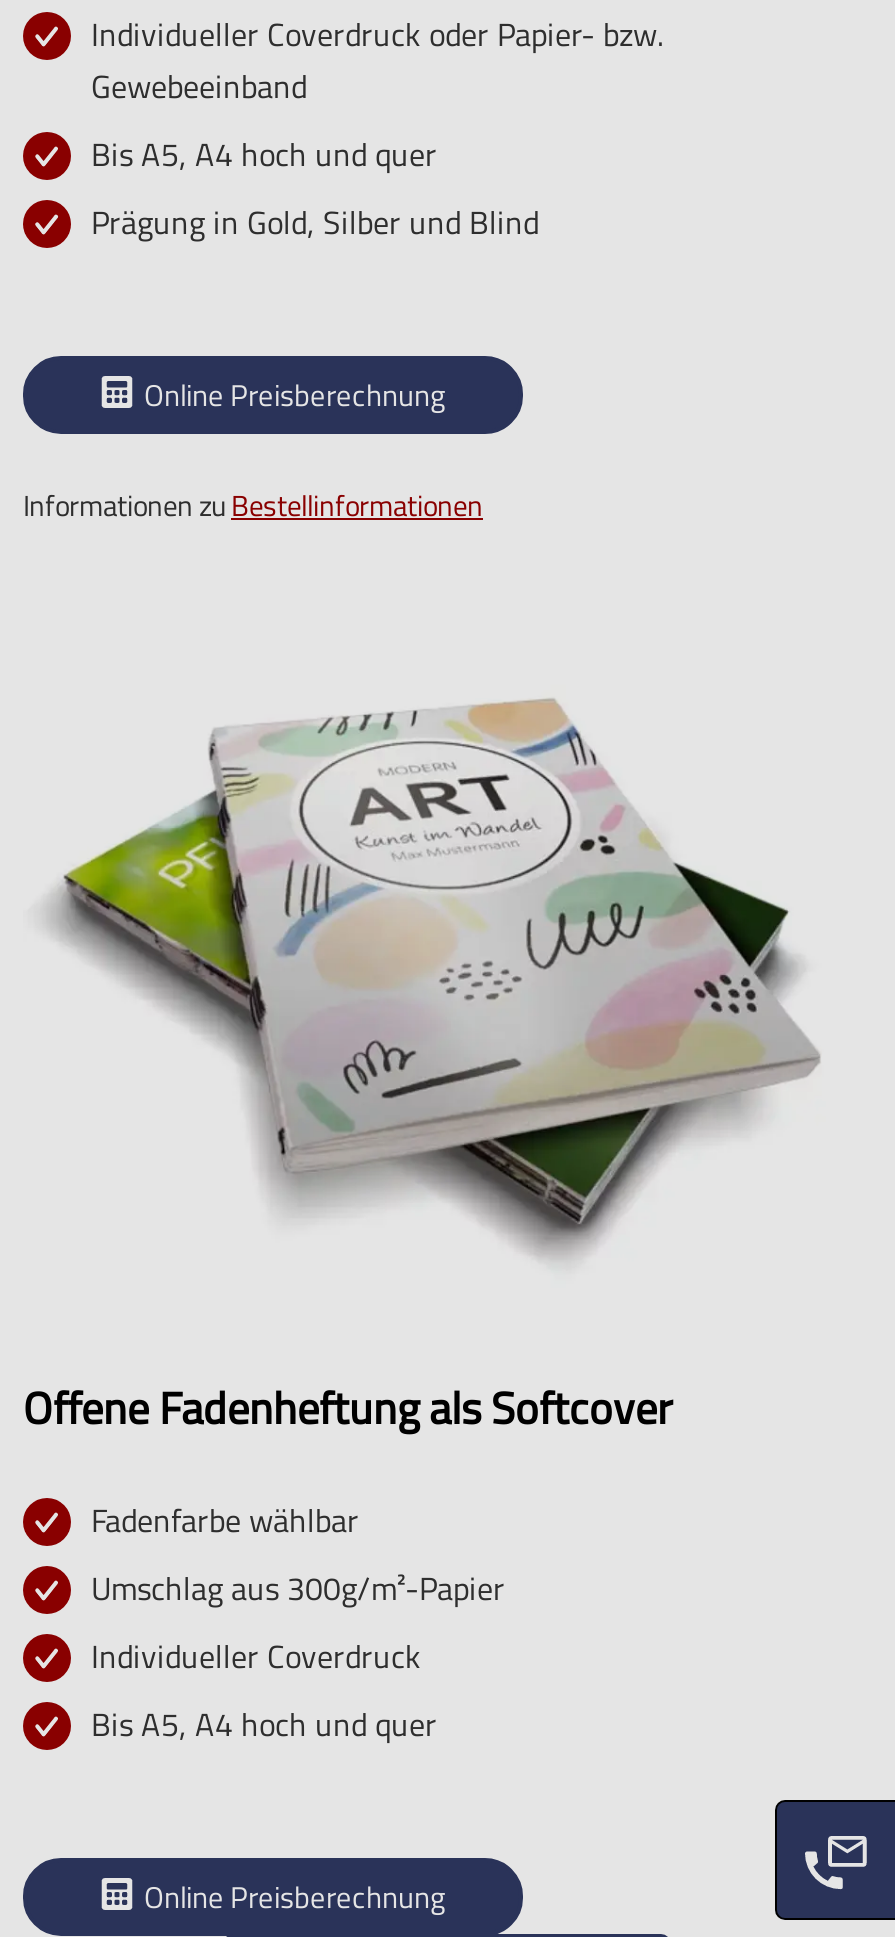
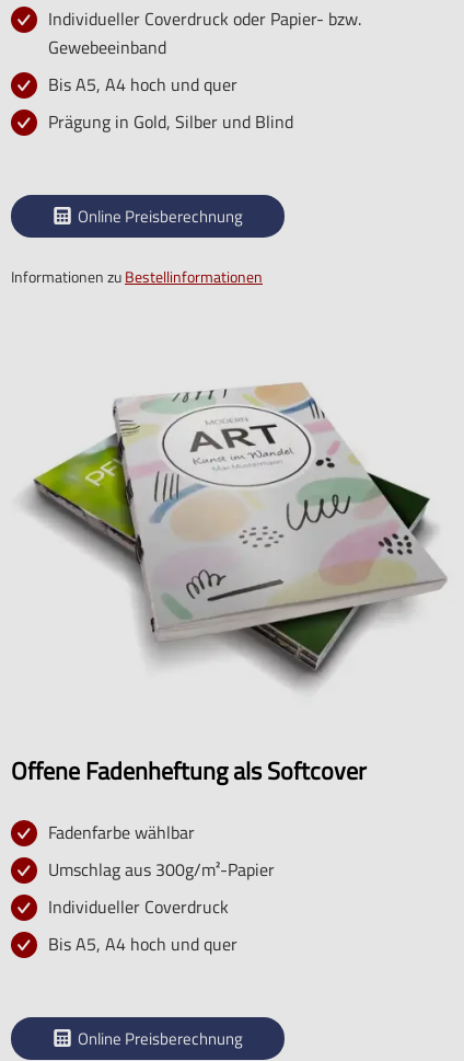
[773,1797,889,1923] [image] -> none

